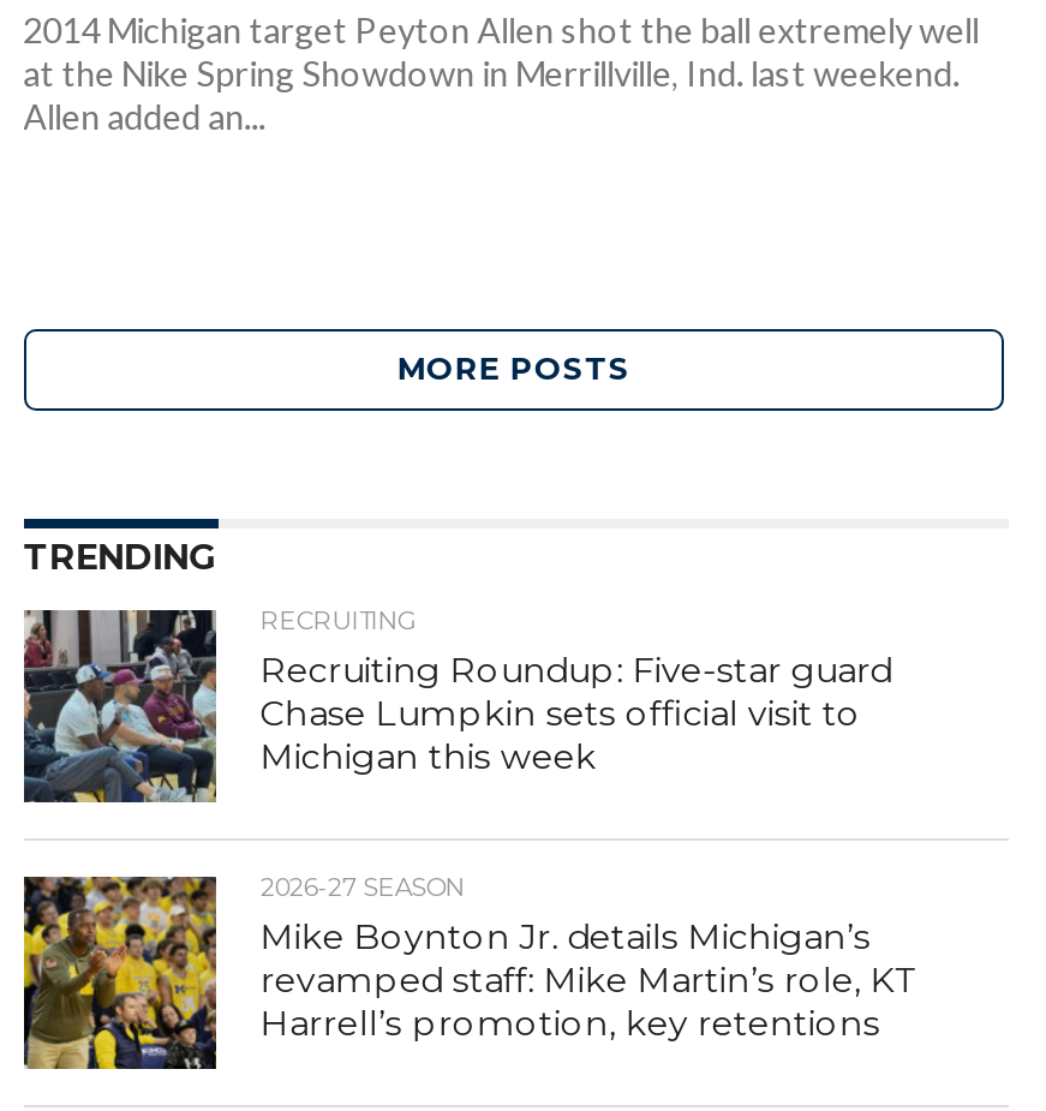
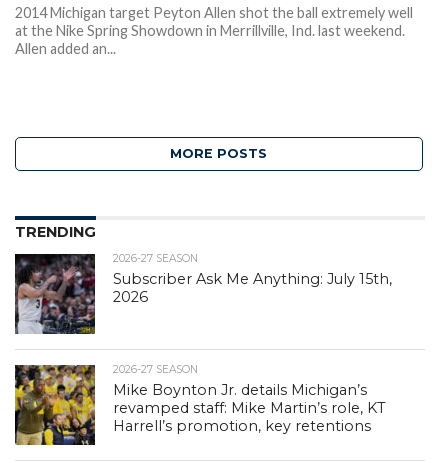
[22,605,892,805] [image] | RECRUITING | Recruiting Roundup: Five-star guard | Chase Lumpkin sets official visit to | Michigan this week -> [14,252,392,335] [image] | 2026-27 SEASON | Subscriber Ask Me Anything: July 15th, | 2026

